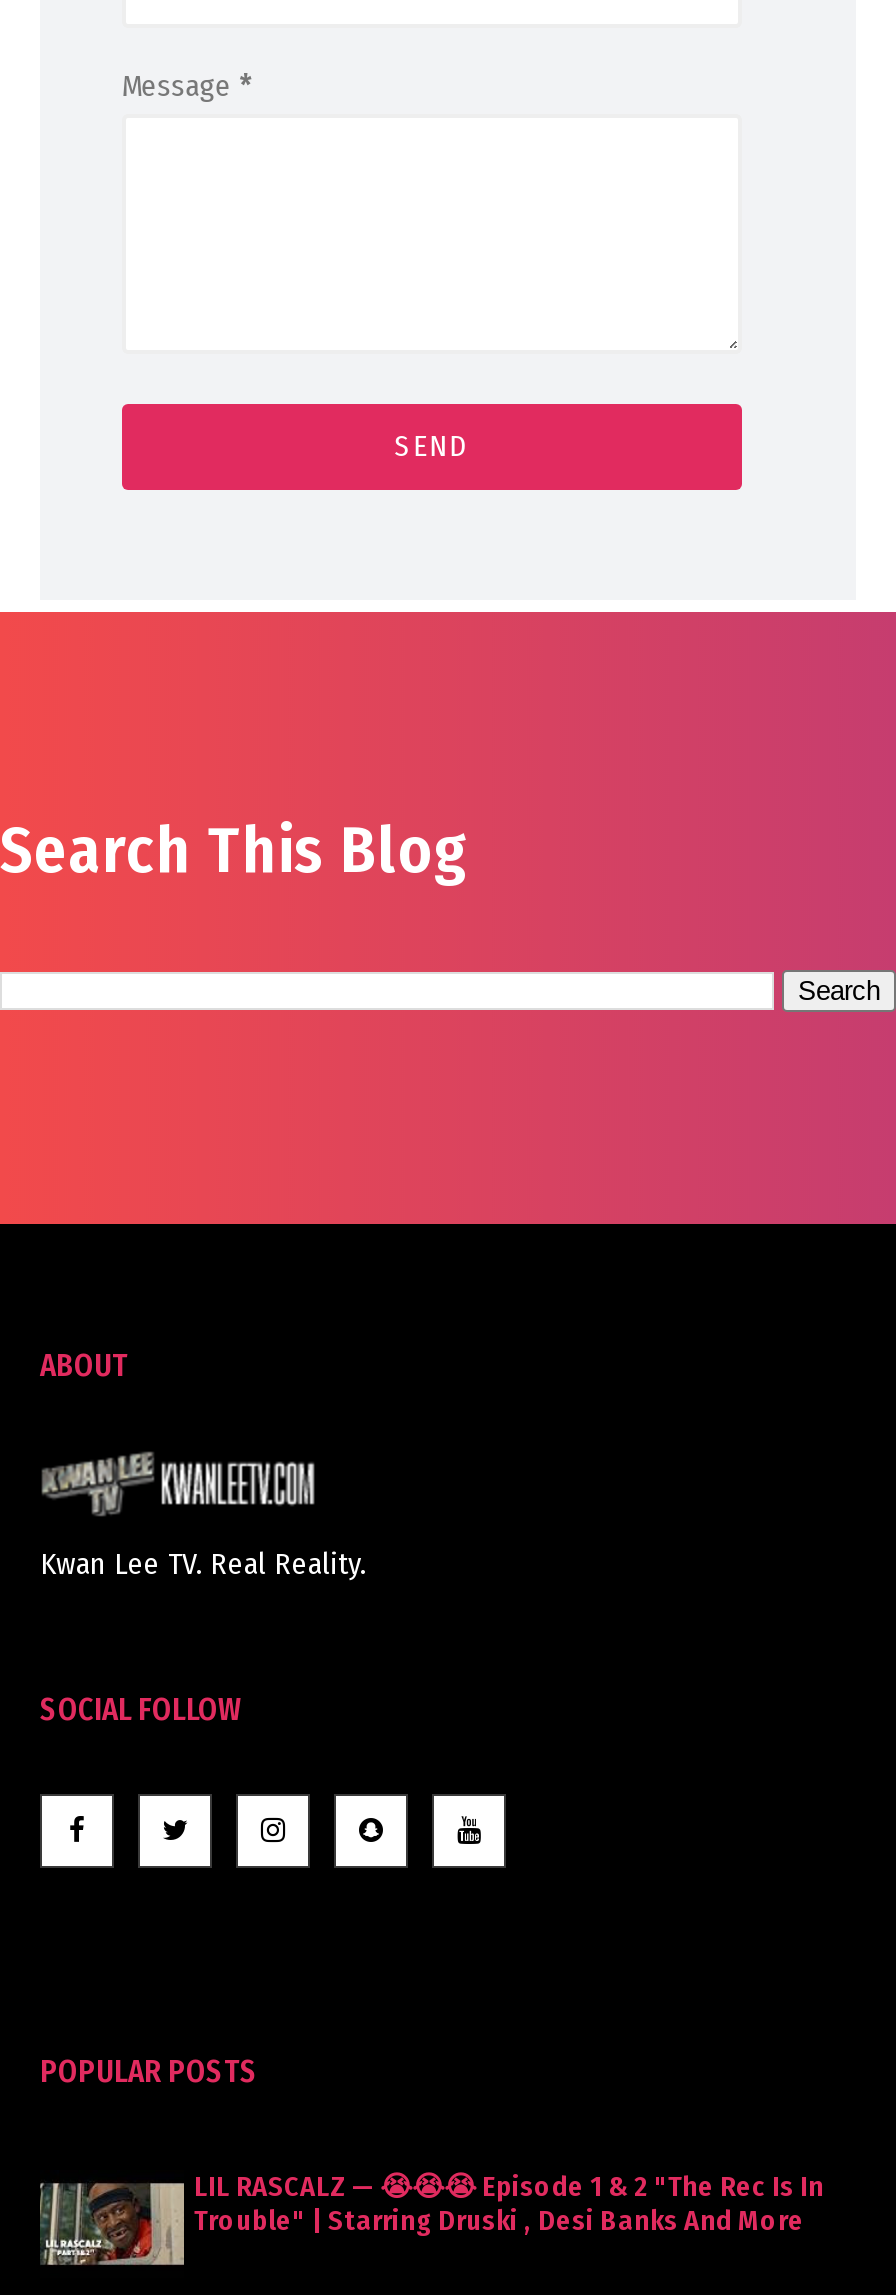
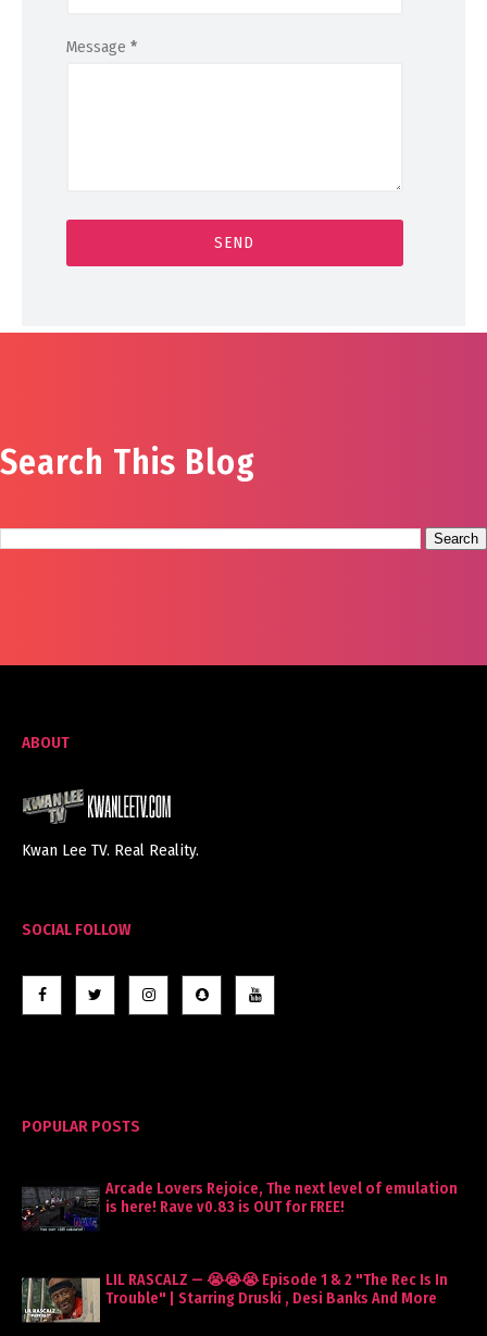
none -> [23,1179,458,1231] [image] | Arcade Lovers Rejoice, The next level of emulation | is here! Rave v0.83 is OUT for FREE!

